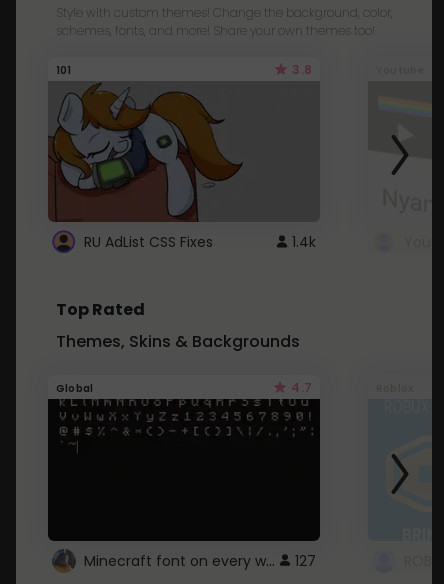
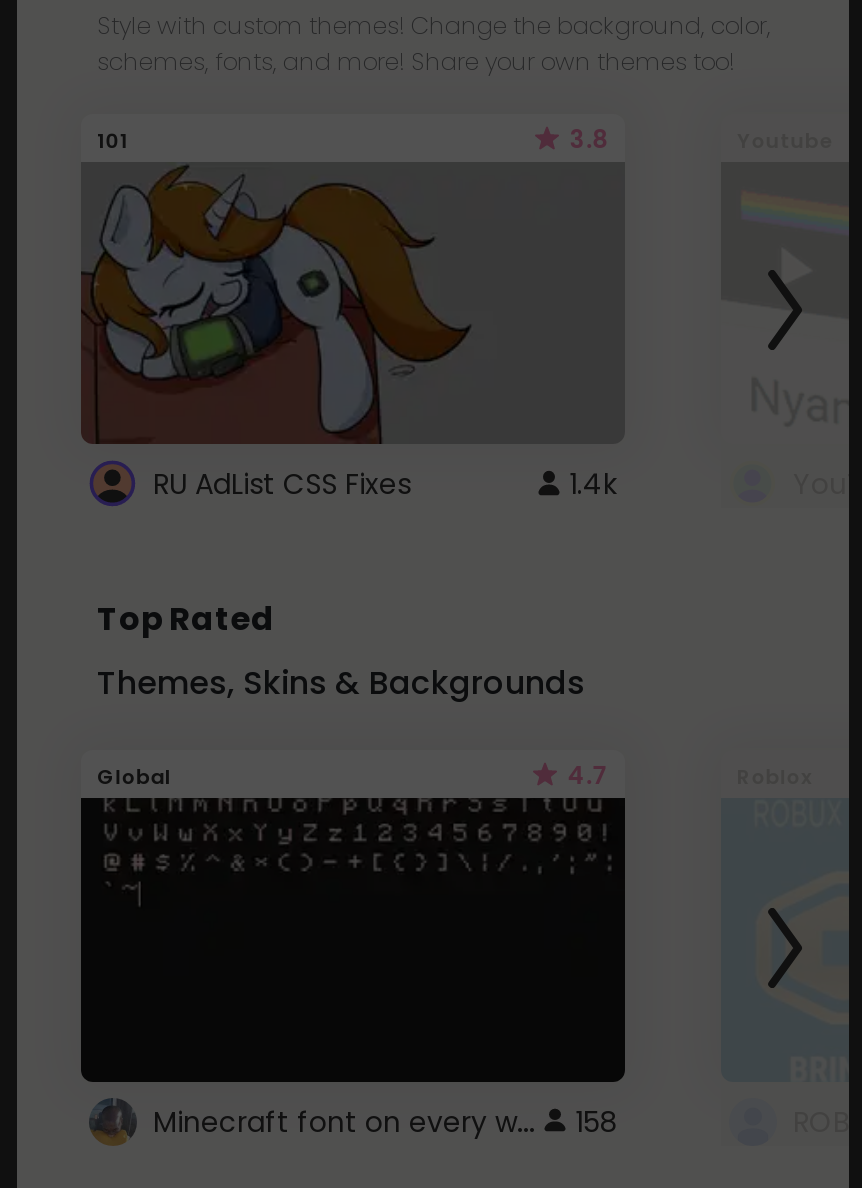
[295,551,316,571] 127 -> [575,1102,617,1142] 158

